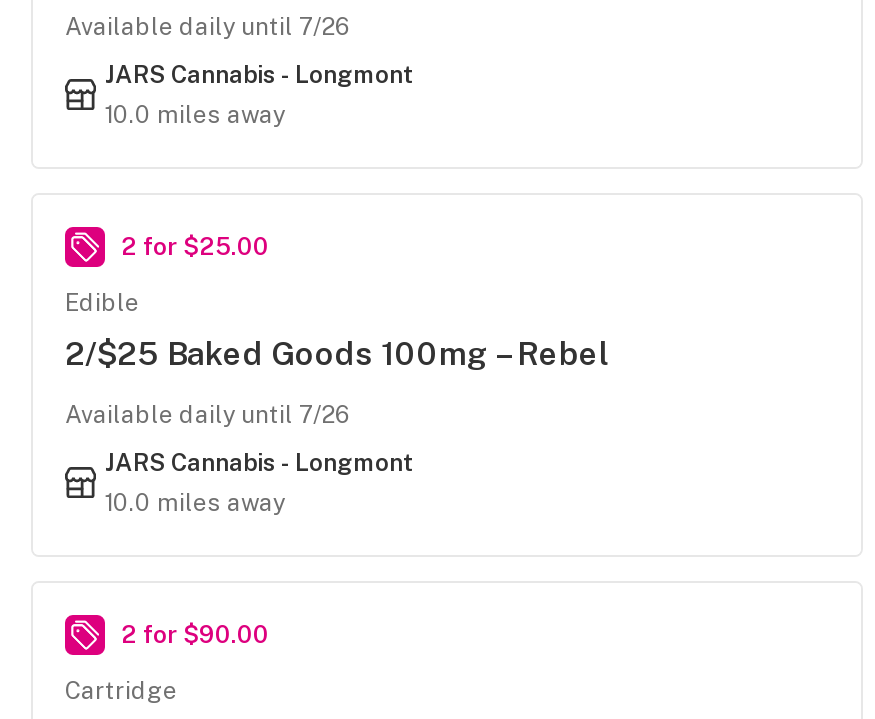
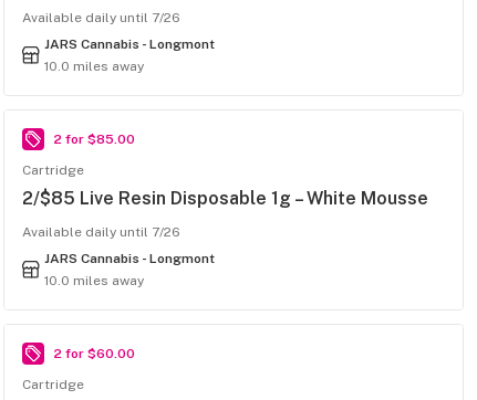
[121,233,269,261] 2 for $25.00 -> [53,131,135,147] 2 for $85.00
[65,289,139,317] Edible -> [22,162,84,178] Cartridge
[65,335,609,373] 2/$25 Baked Goods 100mg – Rebel -> [22,188,428,209] 2/$85 Live Resin Disposable 1g – White Mousse
[121,621,269,649] 2 for $90.00 -> [53,346,135,361] 2 for $60.00

